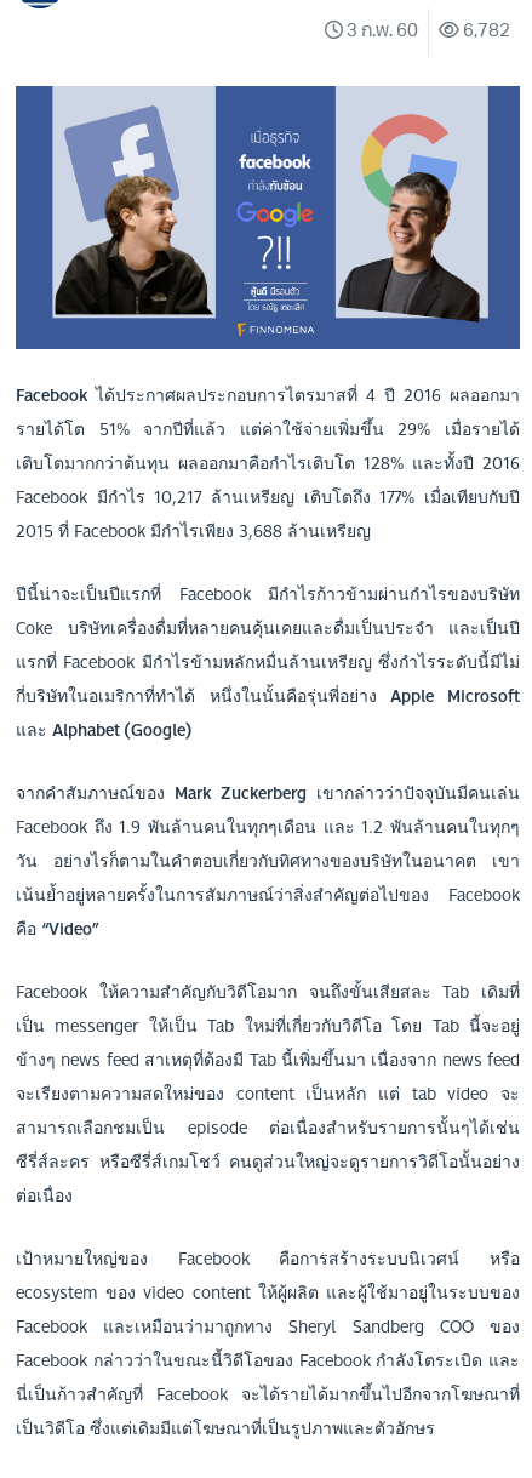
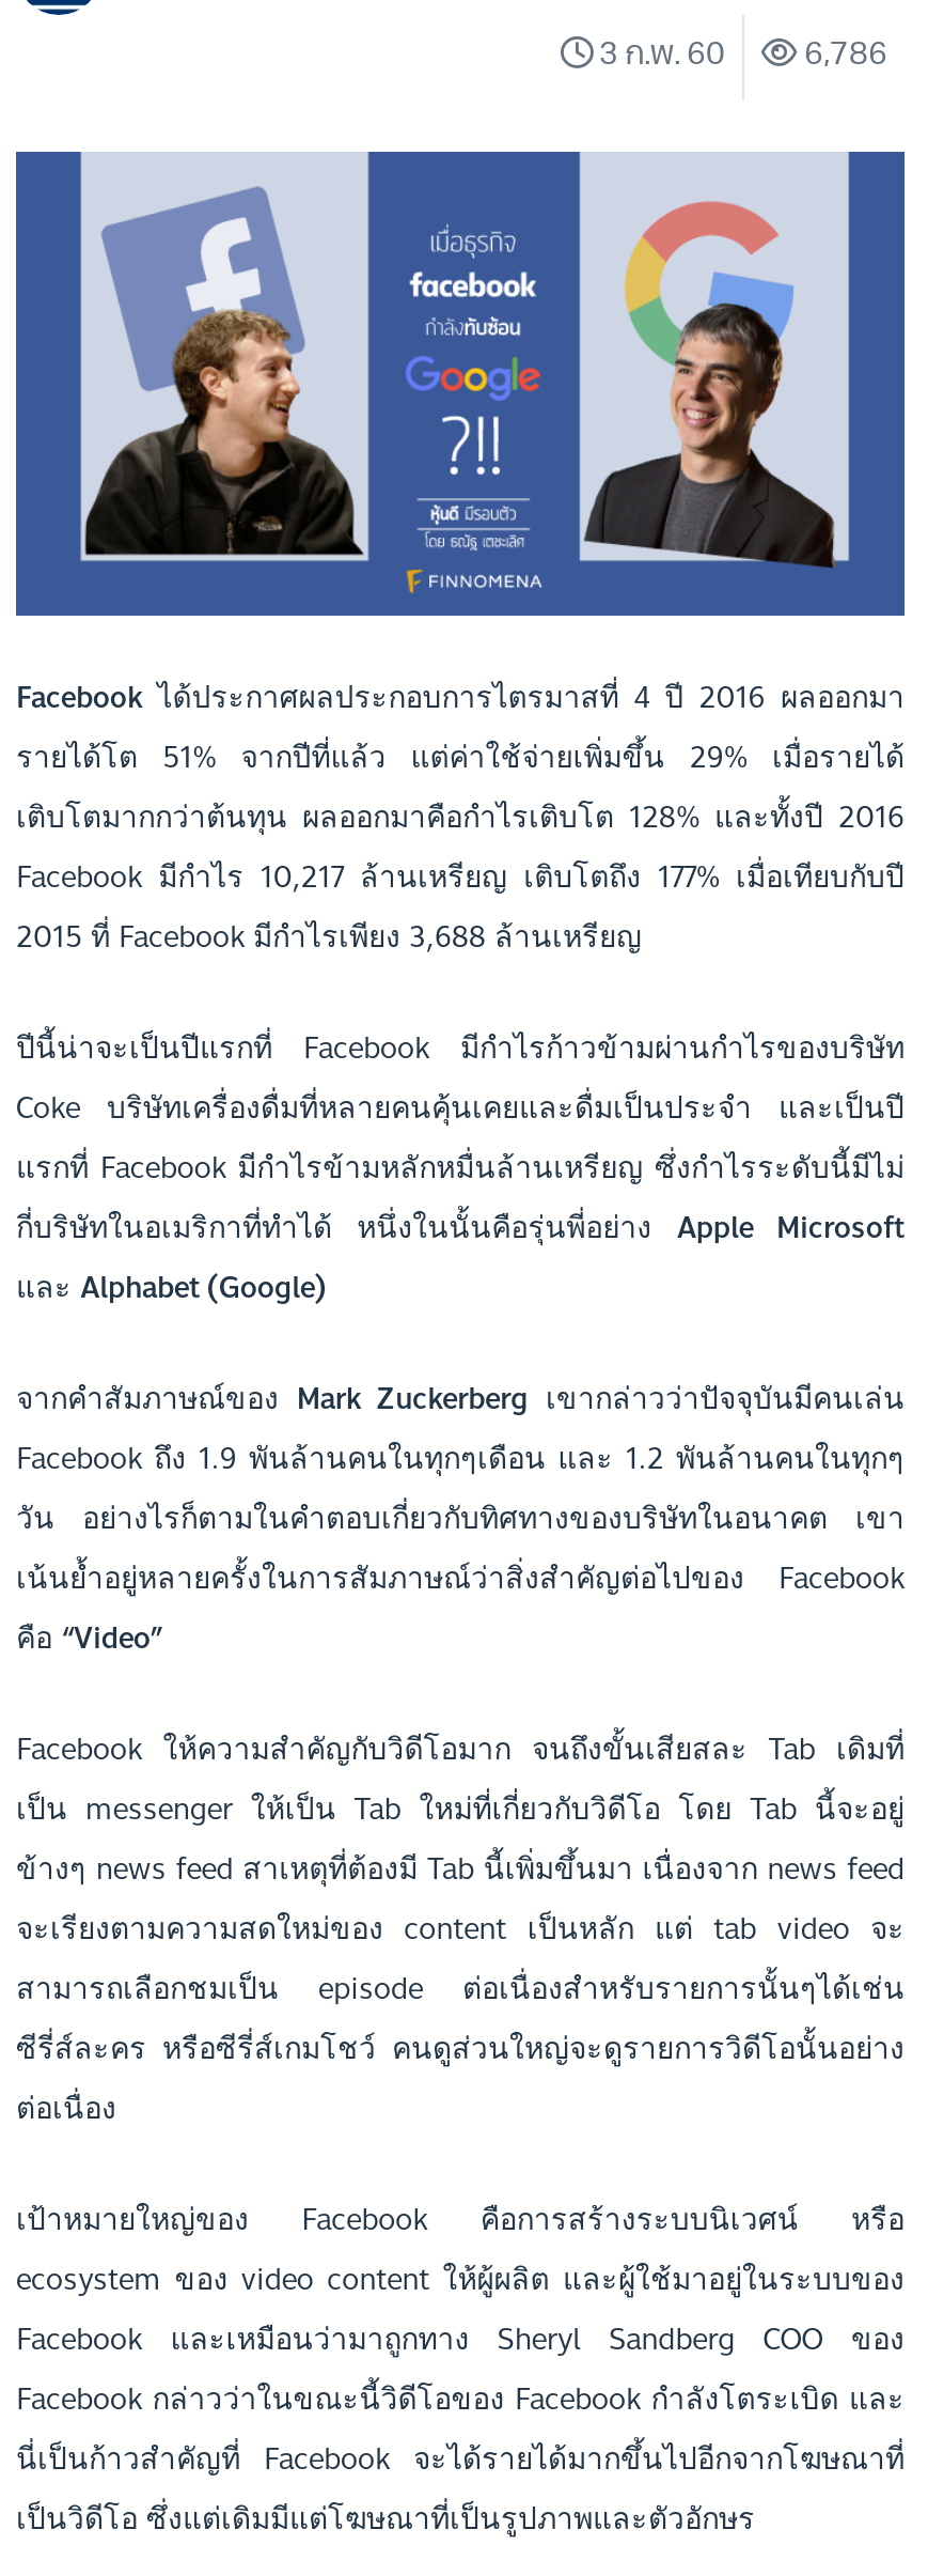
[463,23,510,41] 6,782 -> [804,41,887,73] 6,786

